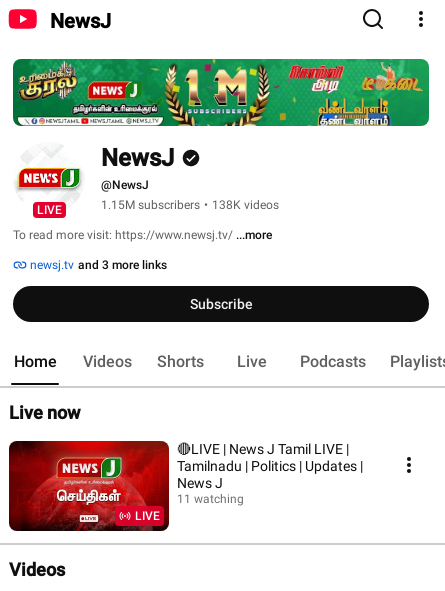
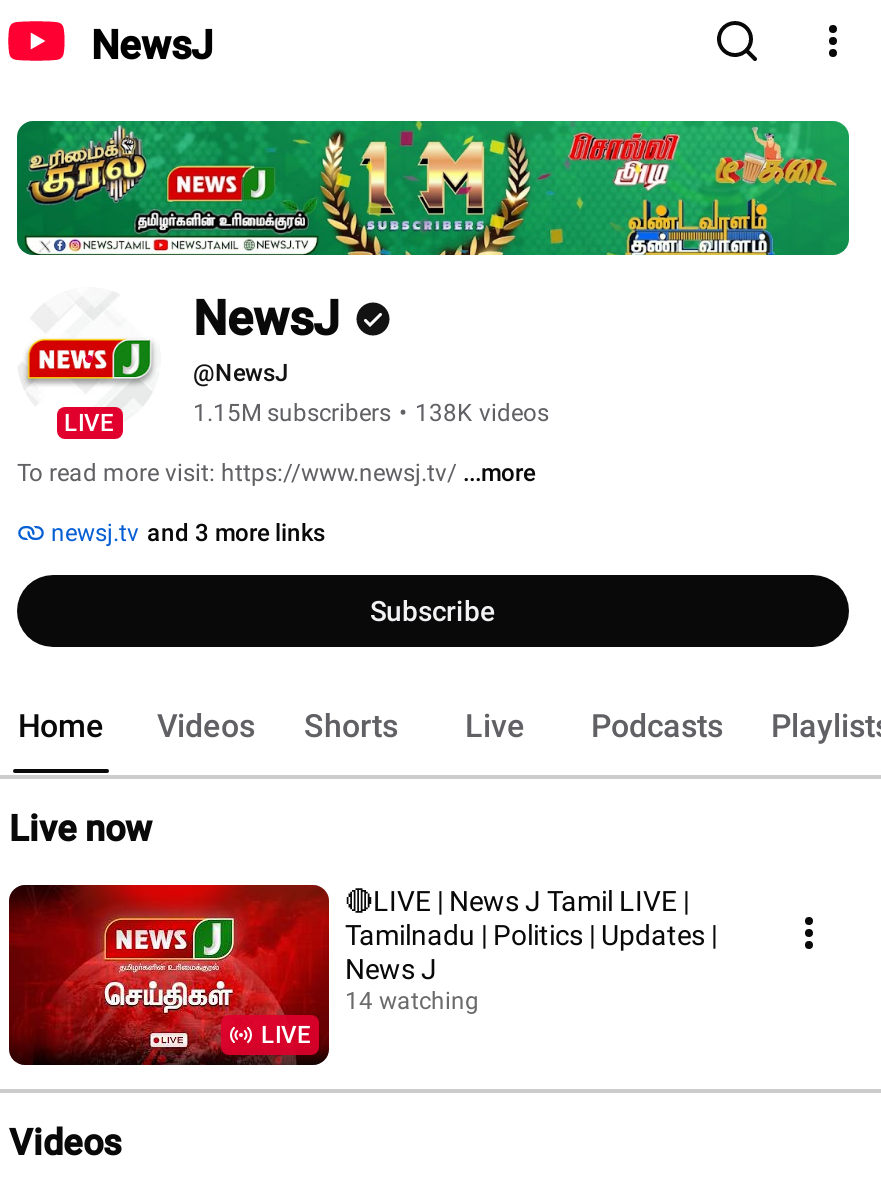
[177,492,244,506] 11 watching -> [345,987,479,1015] 14 watching

